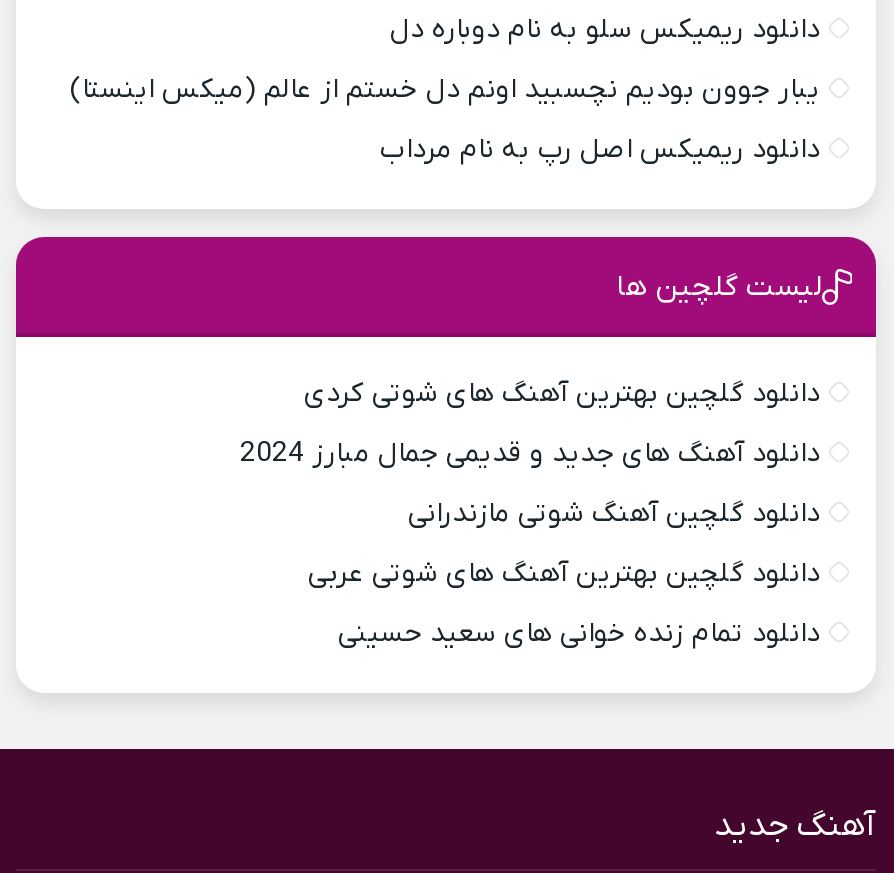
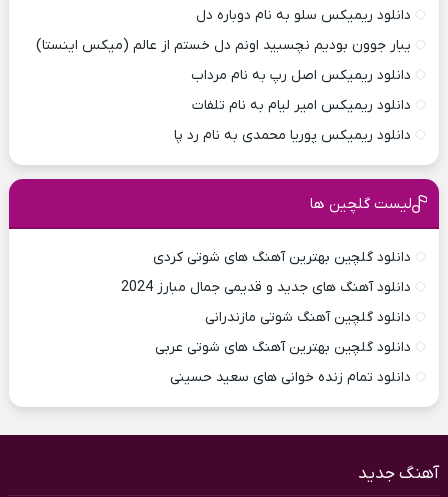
none -> [174,96,411,145] دانلود ریمیکس امیر لیام به نام تلفات | دانلود ریمیکس پوریا محمدی به نام رد پا

